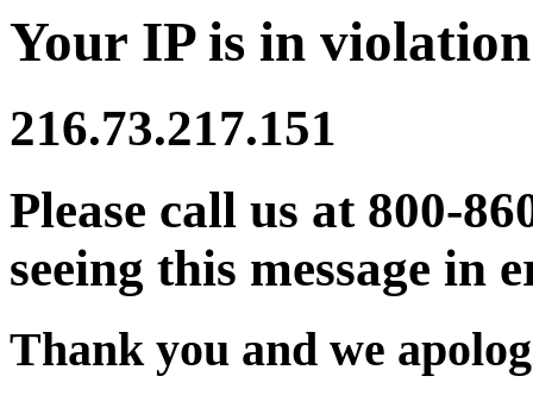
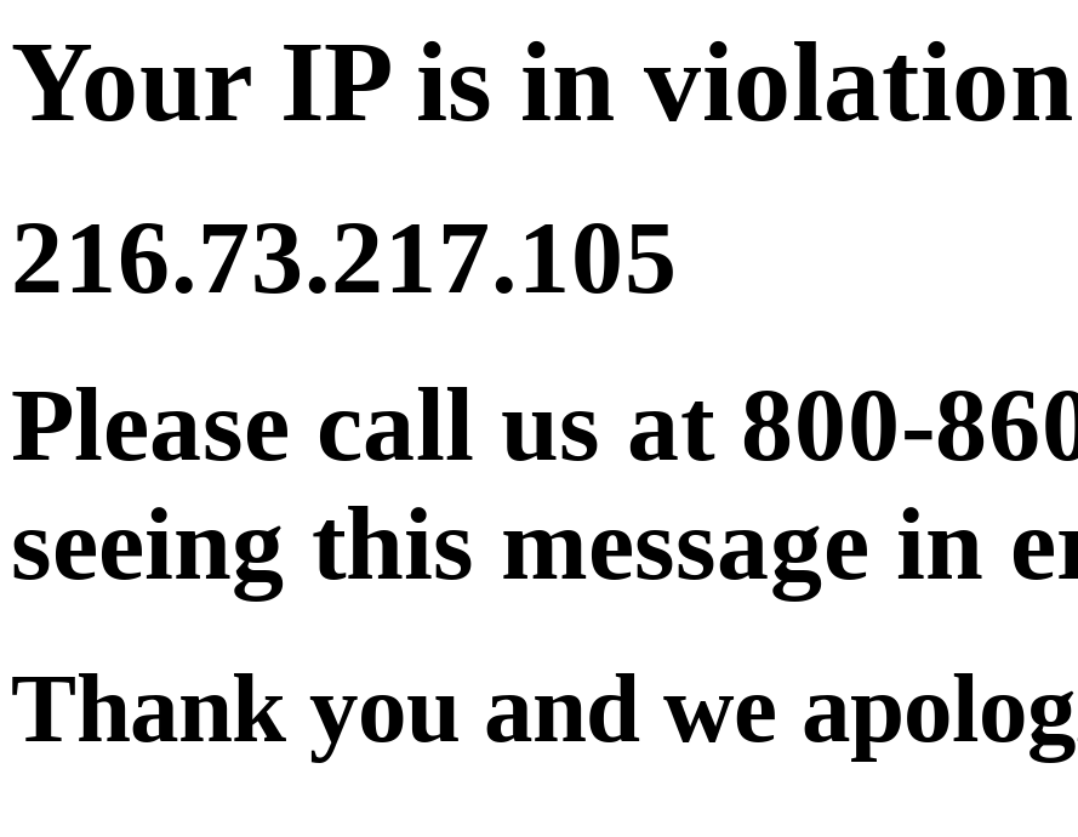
[10,100,337,156] 216.73.217.151 -> [11,201,678,315] 216.73.217.105

